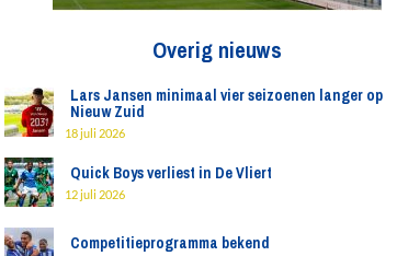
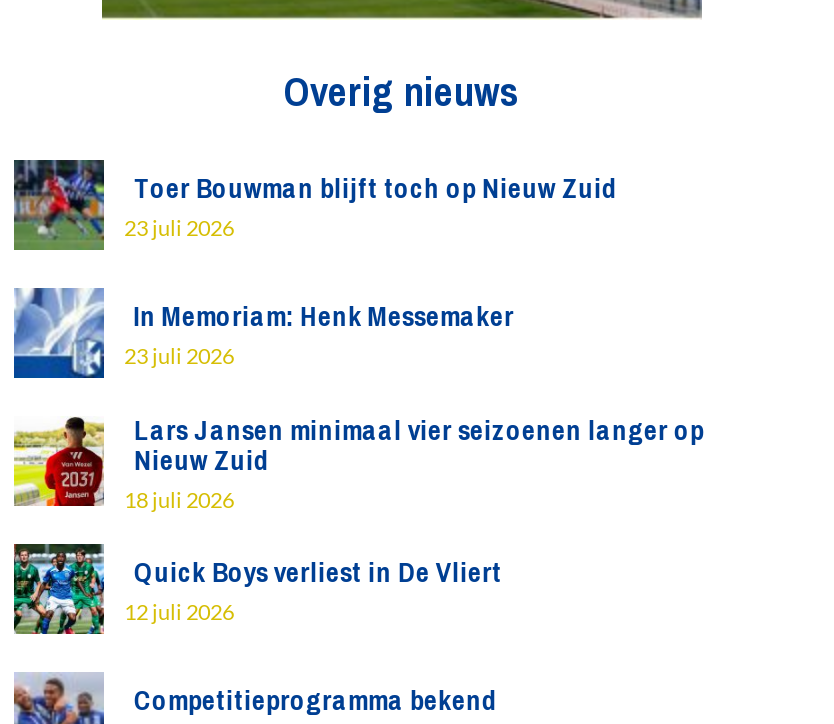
none -> [12,158,618,368] [image] | Toer Bouwman blijft toch op Nieuw Zuid | 23 juli 2026 | In Memoriam: Henk Messemaker | 23 juli 2026
none -> [12,286,104,380] [image]

